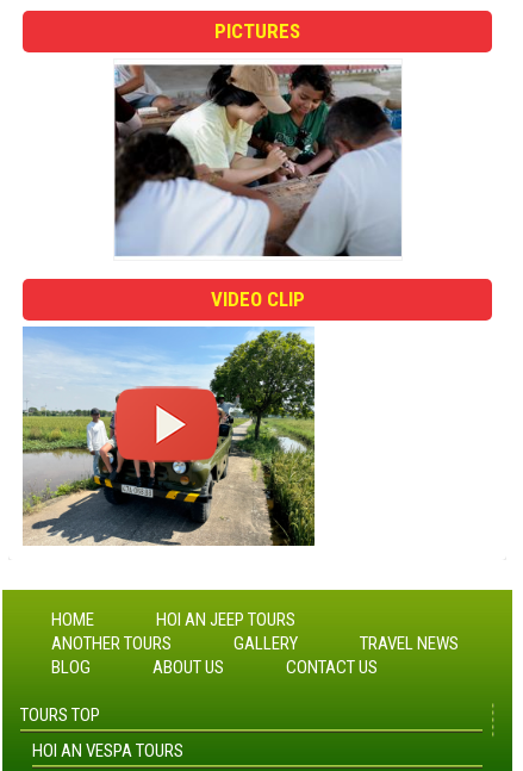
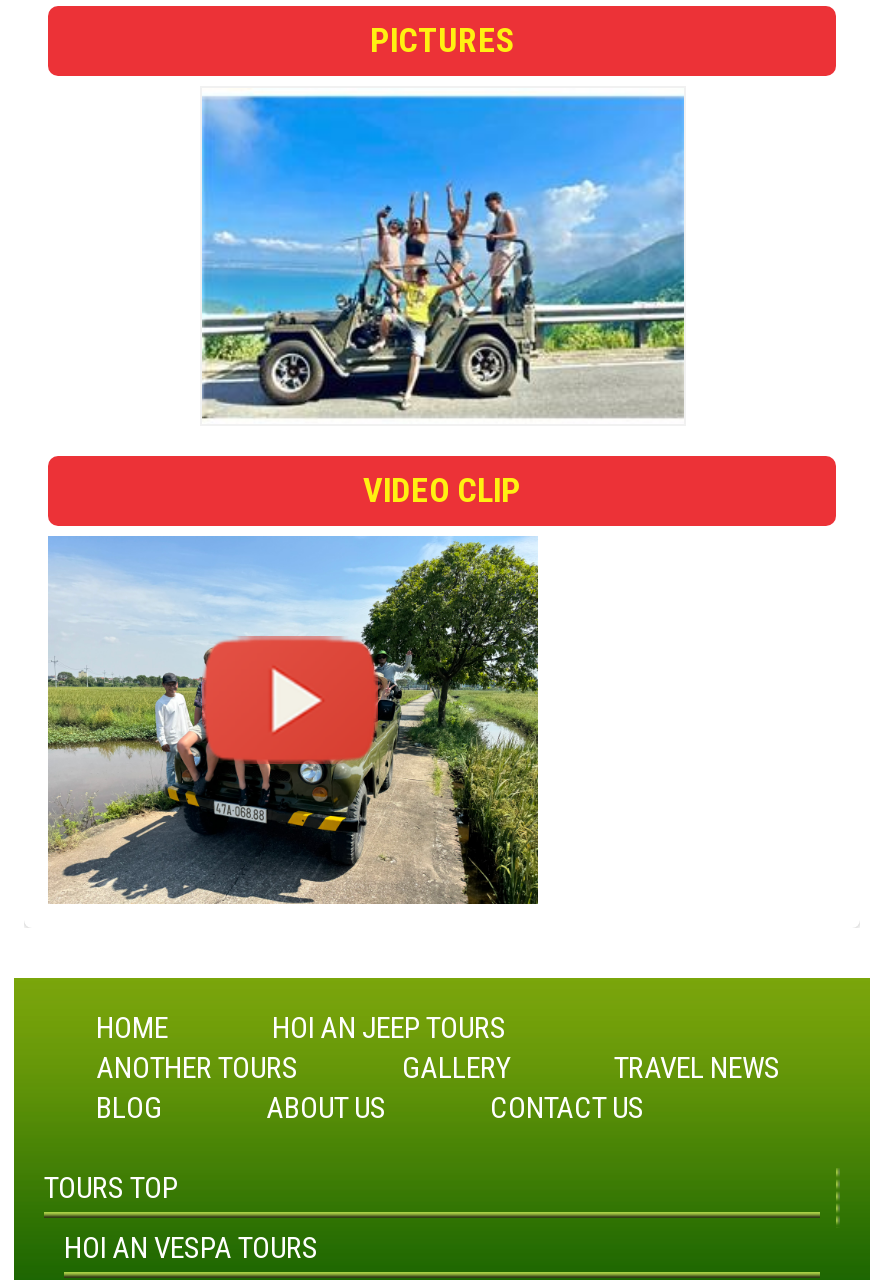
[113,63,403,257] [image] -> [200,94,686,418] [image]

